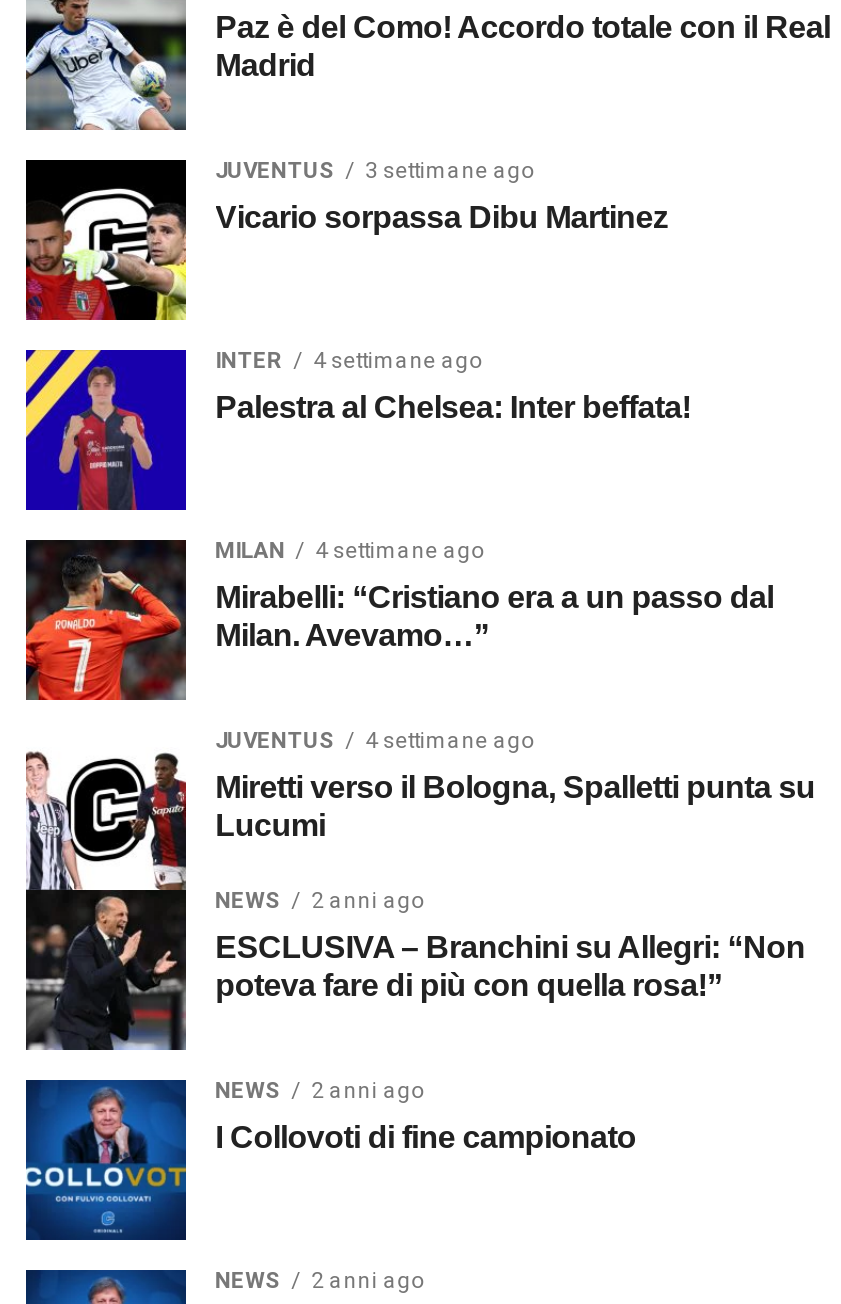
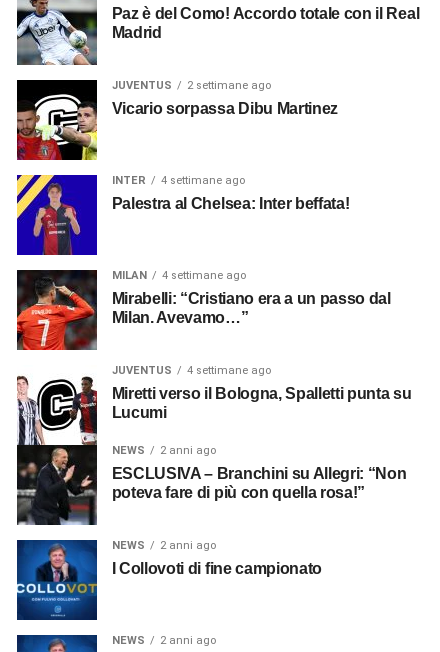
[365,158,533,184] 3 settimane ago -> [187,79,271,92] 2 settimane ago

